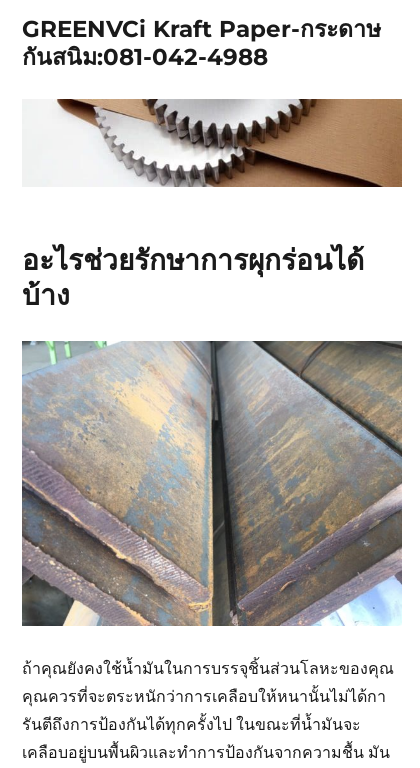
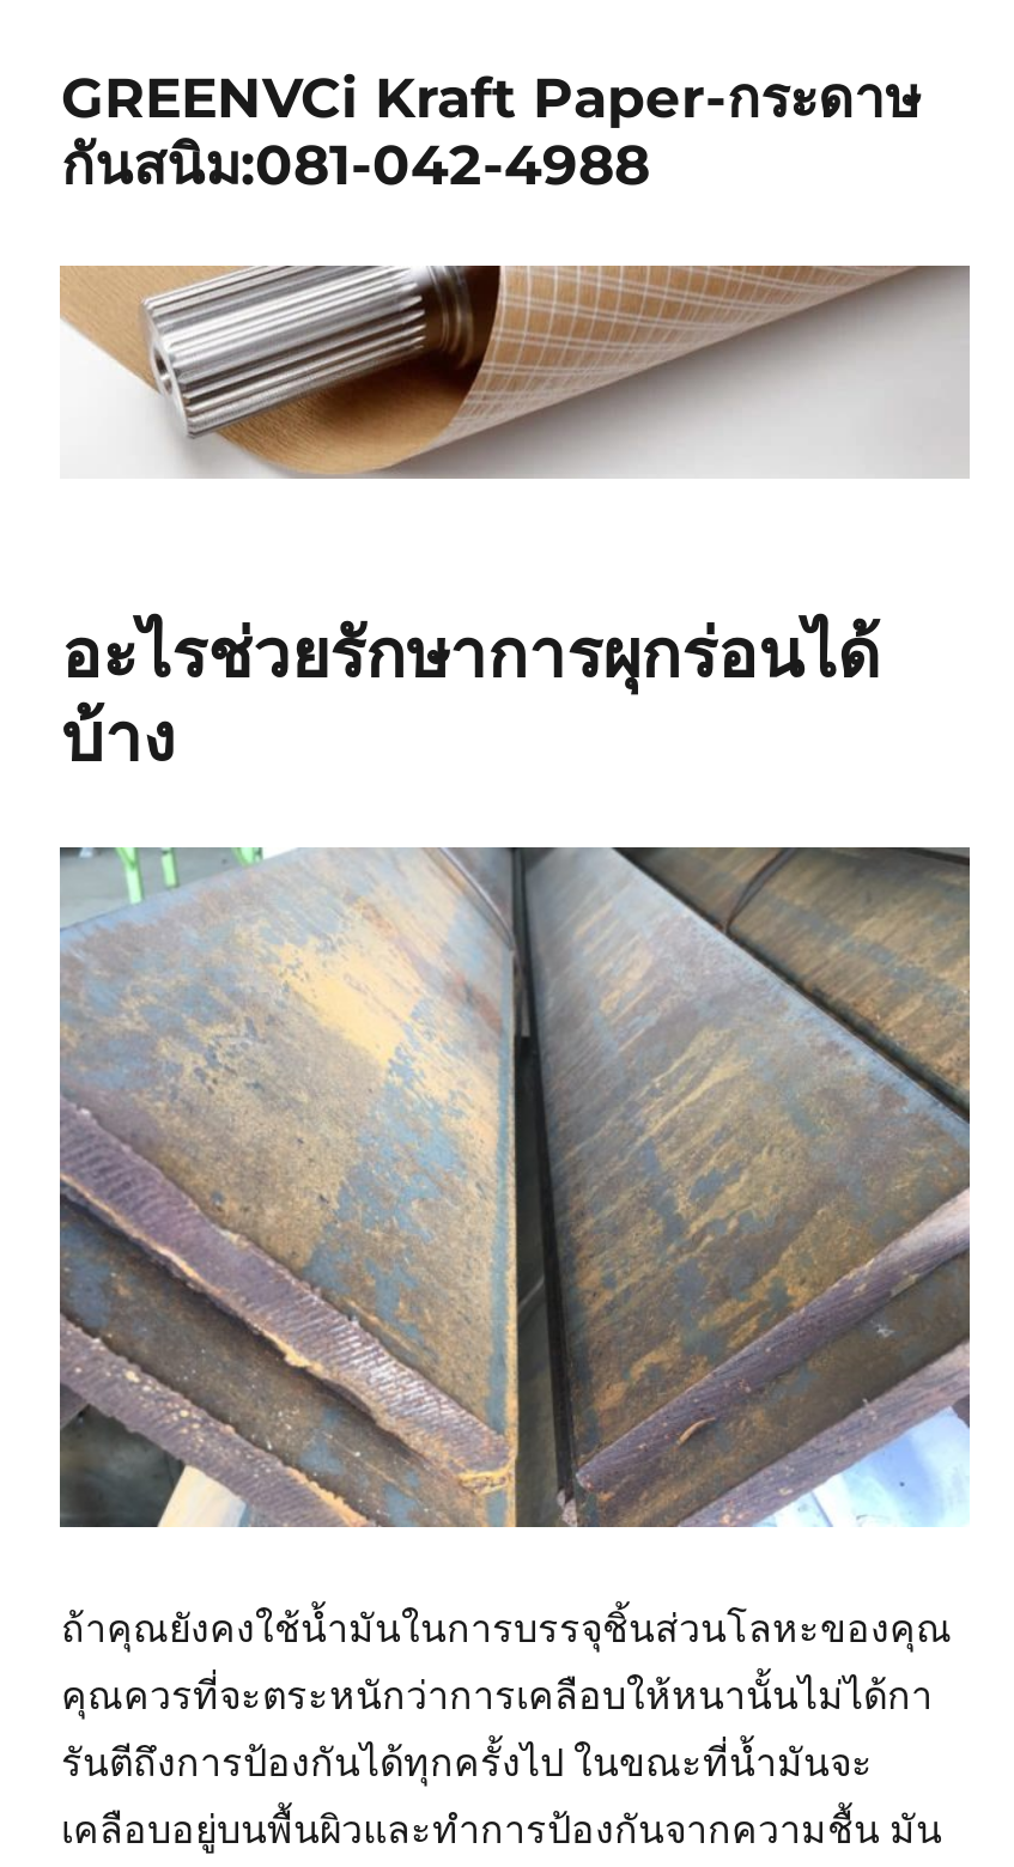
[23,98,402,188] [image] -> [57,263,970,479] [image]

